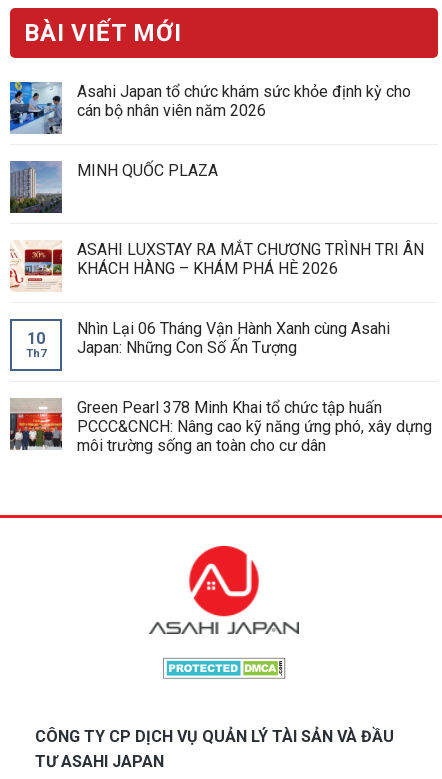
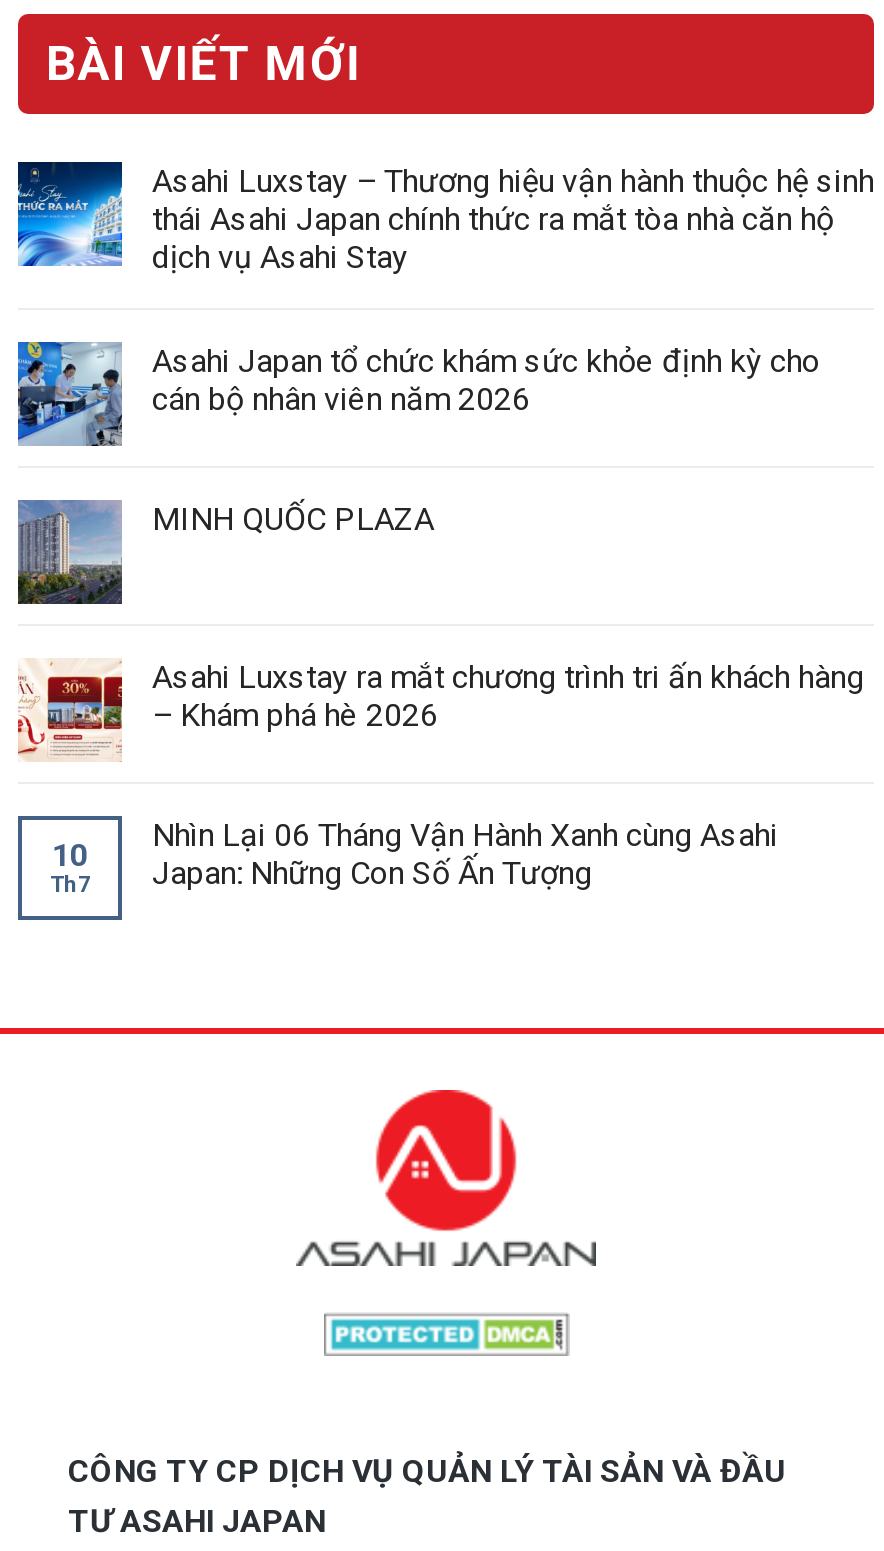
none -> [16,160,874,276] [image] | Asahi Luxstay – Thương hiệu vận hành thuộc hệ sinh | thái Asahi Japan chính thức ra mắt tòa nhà căn hộ | dịch vụ Asahi Stay
moved [8,81,411,180] -> [14,340,820,538]: [image] | Asahi Japan tổ chức khám sức khỏe định kỳ cho | cán bộ nhân viên năm 2026 | MINH QUỐC PLAZA
moved [9,160,63,214] -> [16,498,124,606]: [image]
moved [8,240,390,360] -> [14,658,778,898]: [image] | 10 | Th7 | Nhìn Lại 06 Tháng Vận Hành Xanh cùng Asahi | Japan: Những Con Số Ấn Tượng
[77,240,424,278] ASAHI LUXSTAY RA MẮT CHƯƠNG TRÌNH TRI ÂN | KHÁCH HÀNG – KHÁM PHÁ HÈ 2026 -> [152,658,864,734] Asahi Luxstay ra mắt chương trình tri ấn khách hàng | – Khám phá hè 2026
[10,398,432,455] [image] | Green Pearl 378 Minh Khai tổ chức tập huấn | PCCC&CNCH: Nâng cao kỹ năng ứng phó, xây dựng | môi trường sống an toàn cho cư dân -> none

